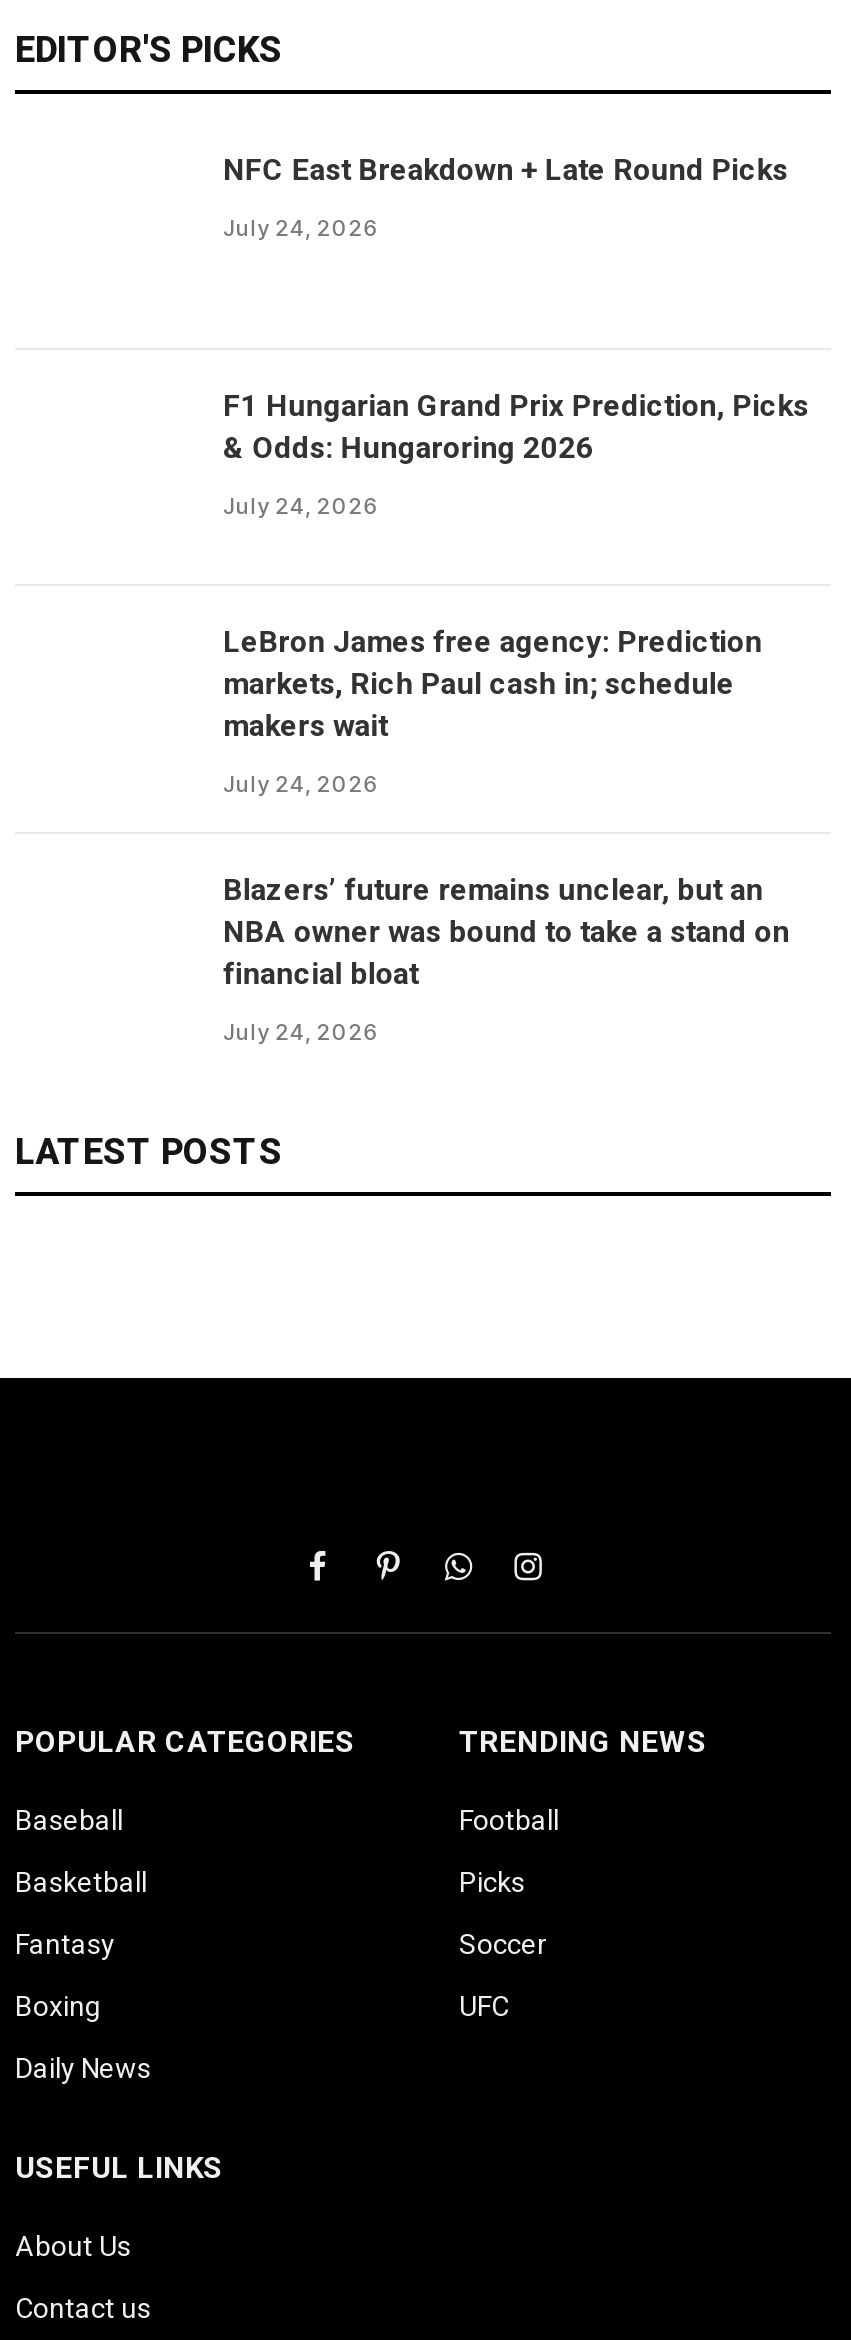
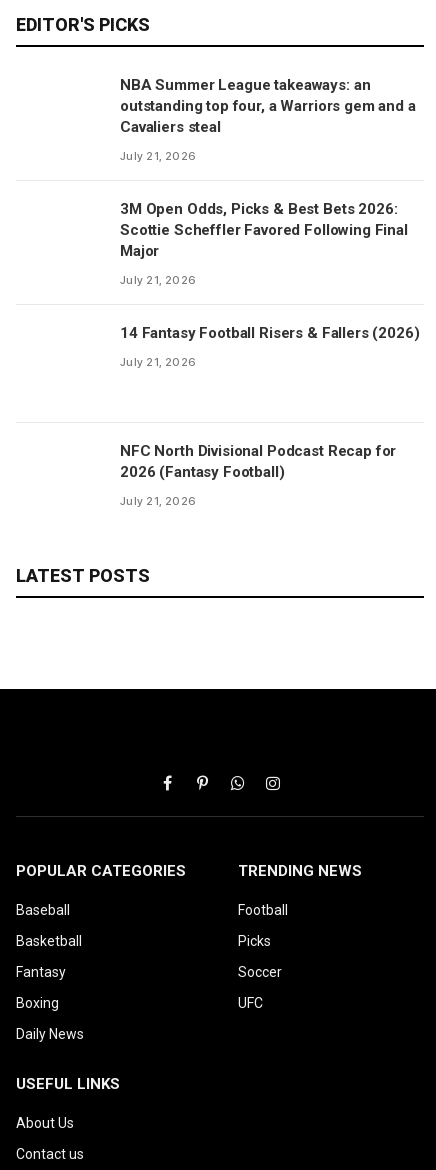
[223,153,788,189] NFC East Breakdown + Late Round Picks -> [120,76,416,136] NBA Summer League takeaways: an | outstanding top four, a Warriors gem and a | Cavaliers steal
[223,215,380,243] July 24, 2026 -> [120,149,197,163] July 21, 2026
[223,389,809,467] F1 Hungarian Grand Prix Prediction, Picks | & Odds: Hungaroring 2026 -> [120,200,408,260] 3M Open Odds, Picks & Best Bets 2026: | Scottie Scheffler Favored Following Final | Major
[223,493,380,521] July 24, 2026 -> [120,273,197,287] July 21, 2026
[223,625,762,745] LeBron James free agency: Prediction | markets, Rich Paul cash in; schedule | makers wait -> [120,324,419,342] 14 Fantasy Football Risers & Fallers (2026)
[223,771,380,799] July 24, 2026 -> [120,355,197,369] July 21, 2026
[223,873,790,993] Blazers’ future remains unclear, but an | NBA owner was bound to take a stand on | financial bloat -> [120,442,396,481] NFC North Divisional Podcast Recap for | 2026 (Fantasy Football)
[223,1019,380,1047] July 24, 2026 -> [120,494,197,508] July 21, 2026

